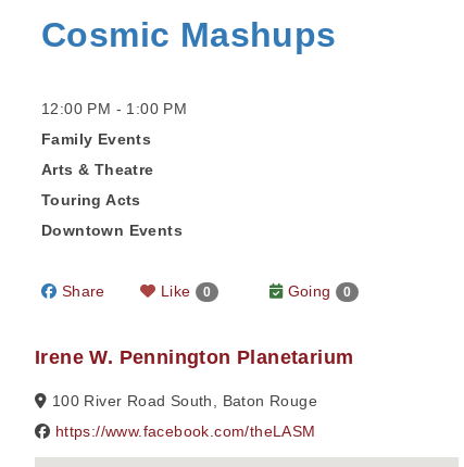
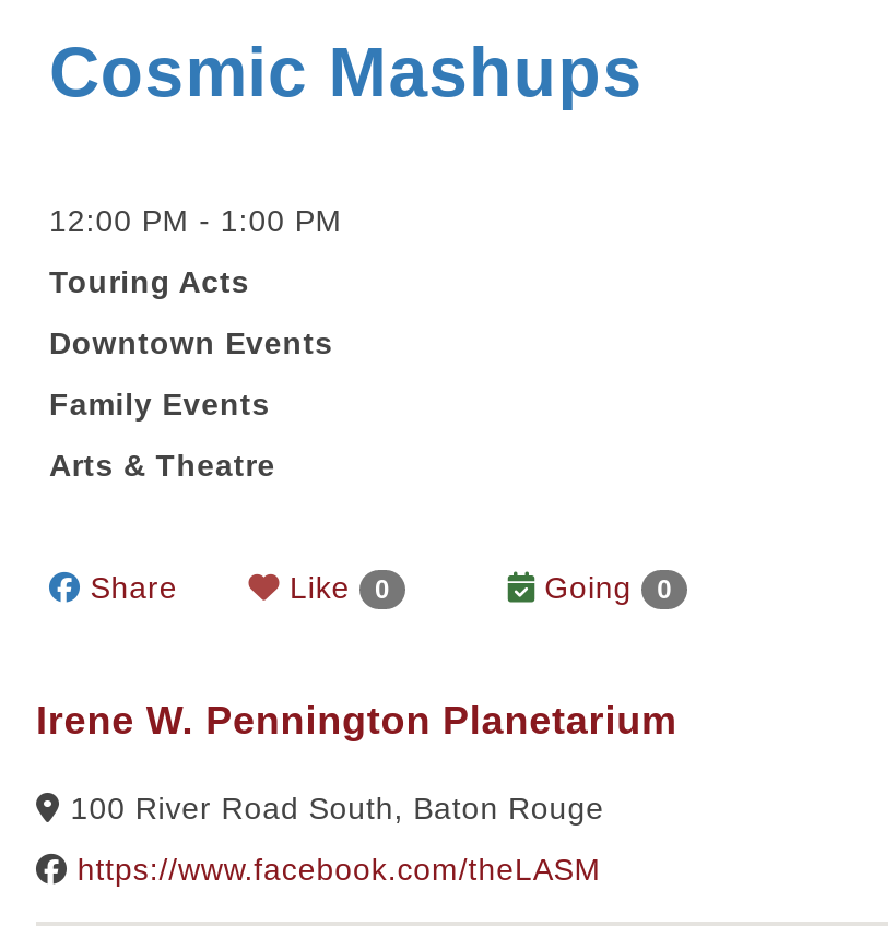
moved [41,130,154,178] -> [49,387,276,483]: Family Events | Arts & Theatre
moved [41,191,183,239] -> [49,264,333,360]: Touring Acts | Downtown Events

